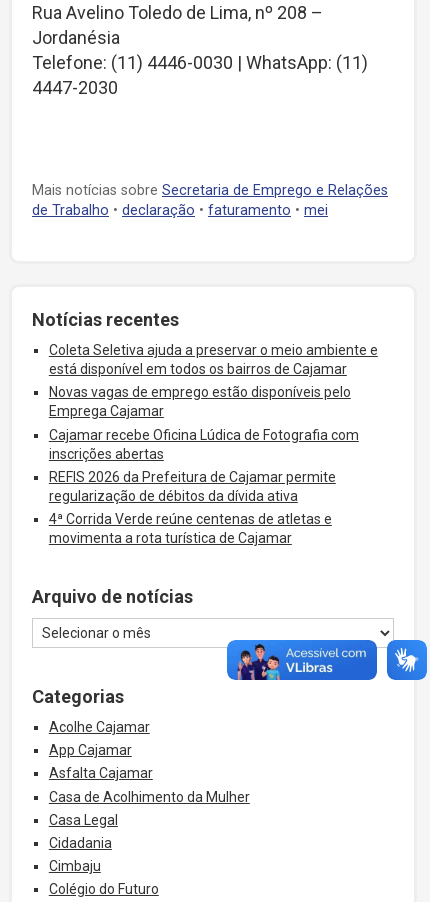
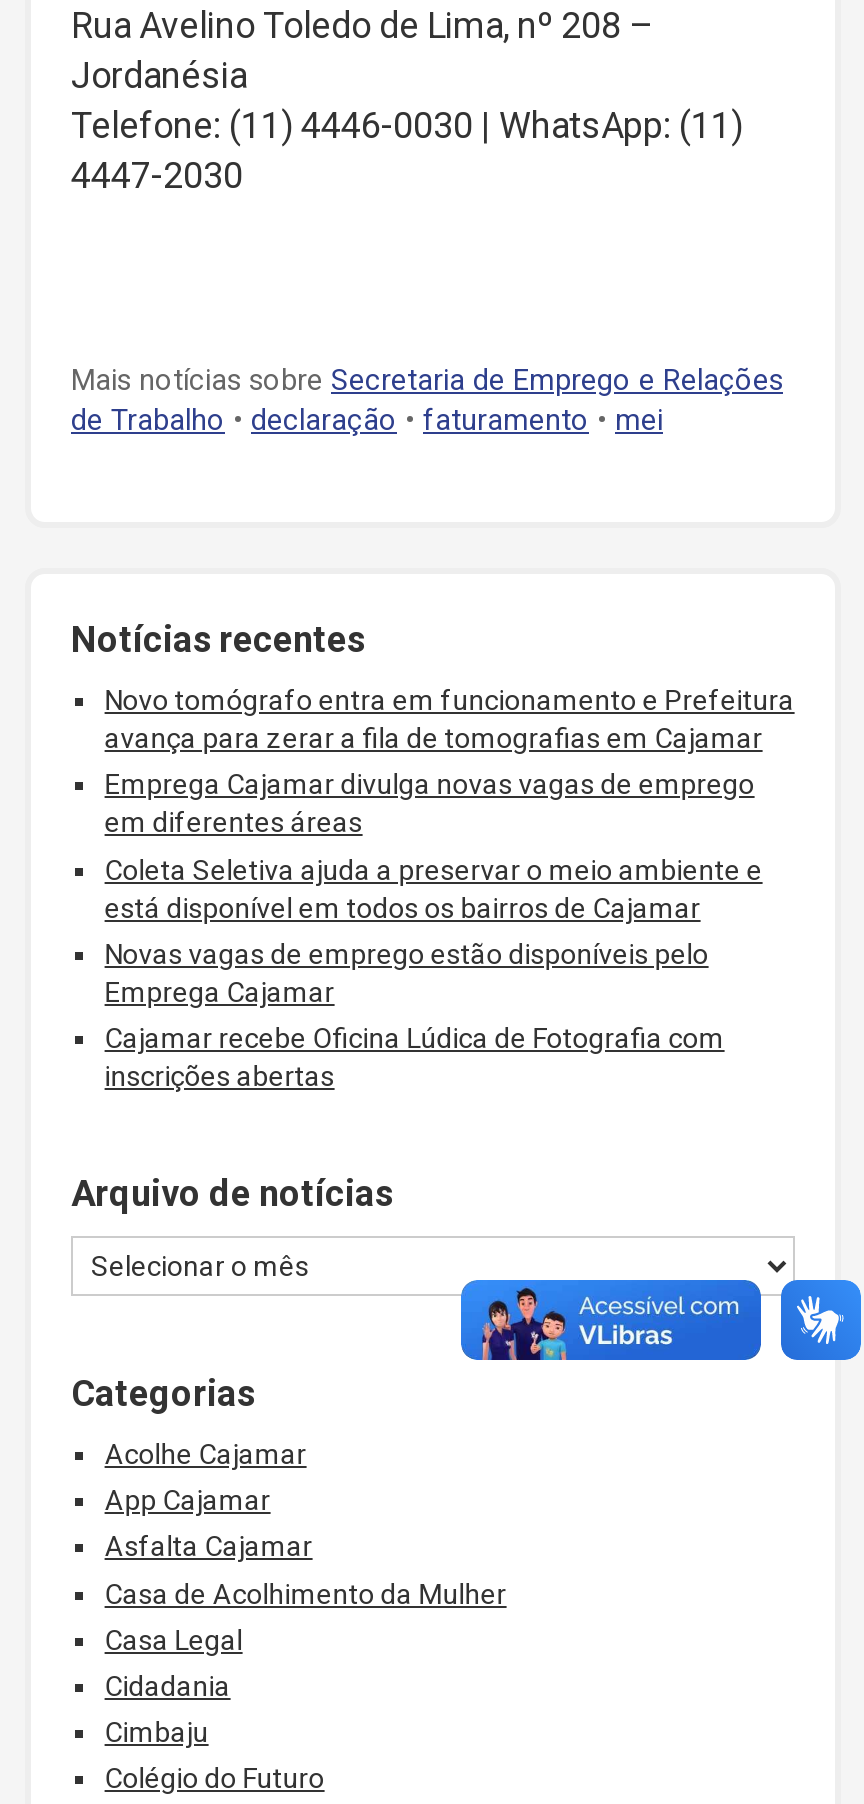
none -> [105,685,795,839] Novo tomógrafo entra em funcionamento e Prefeitura | avança para zerar a fila de tomografias em Cajamar | Emprega Cajamar divulga novas vagas de emprego | em diferentes áreas
moved [49,342,378,462] -> [105,853,763,1092]: Coleta Seletiva ajuda a preservar o meio ambiente e | está disponível em todos os bairros de Cajamar | Novas vagas de emprego estão disponíveis pelo | Emprega Cajamar | Cajamar recebe Oficina Lúdica de Fotografia com | inscrições abertas
[49,469,336,546] REFIS 2026 da Prefeitura de Cajamar permite | regularização de débitos da dívida ativa | 4ª Corrida Verde reúne centenas de atletas e | movimenta a rota turística de Cajamar -> none

